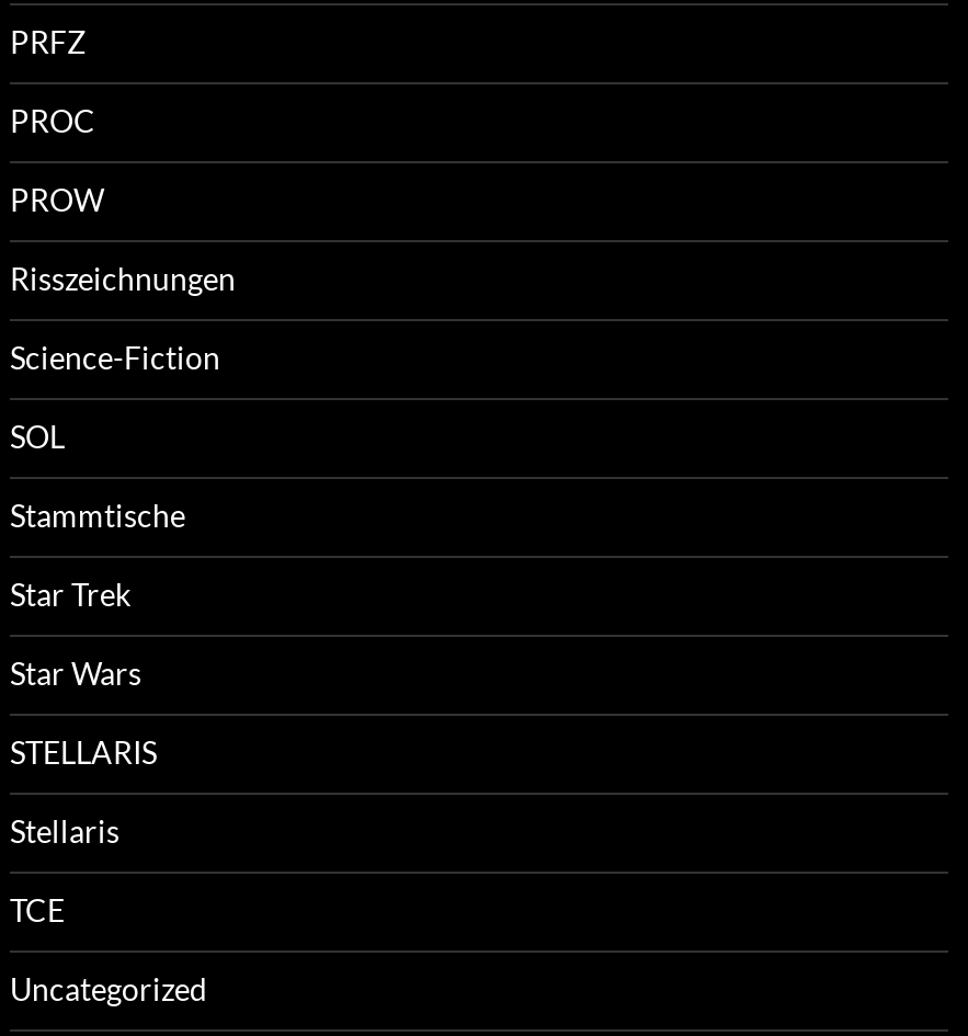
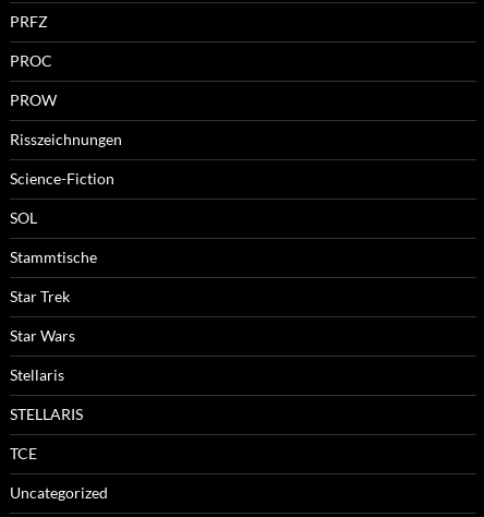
moved [10,735,157,772] -> [10,405,83,424]: STELLARIS
moved [10,813,119,851] -> [10,366,64,384]: Stellaris

